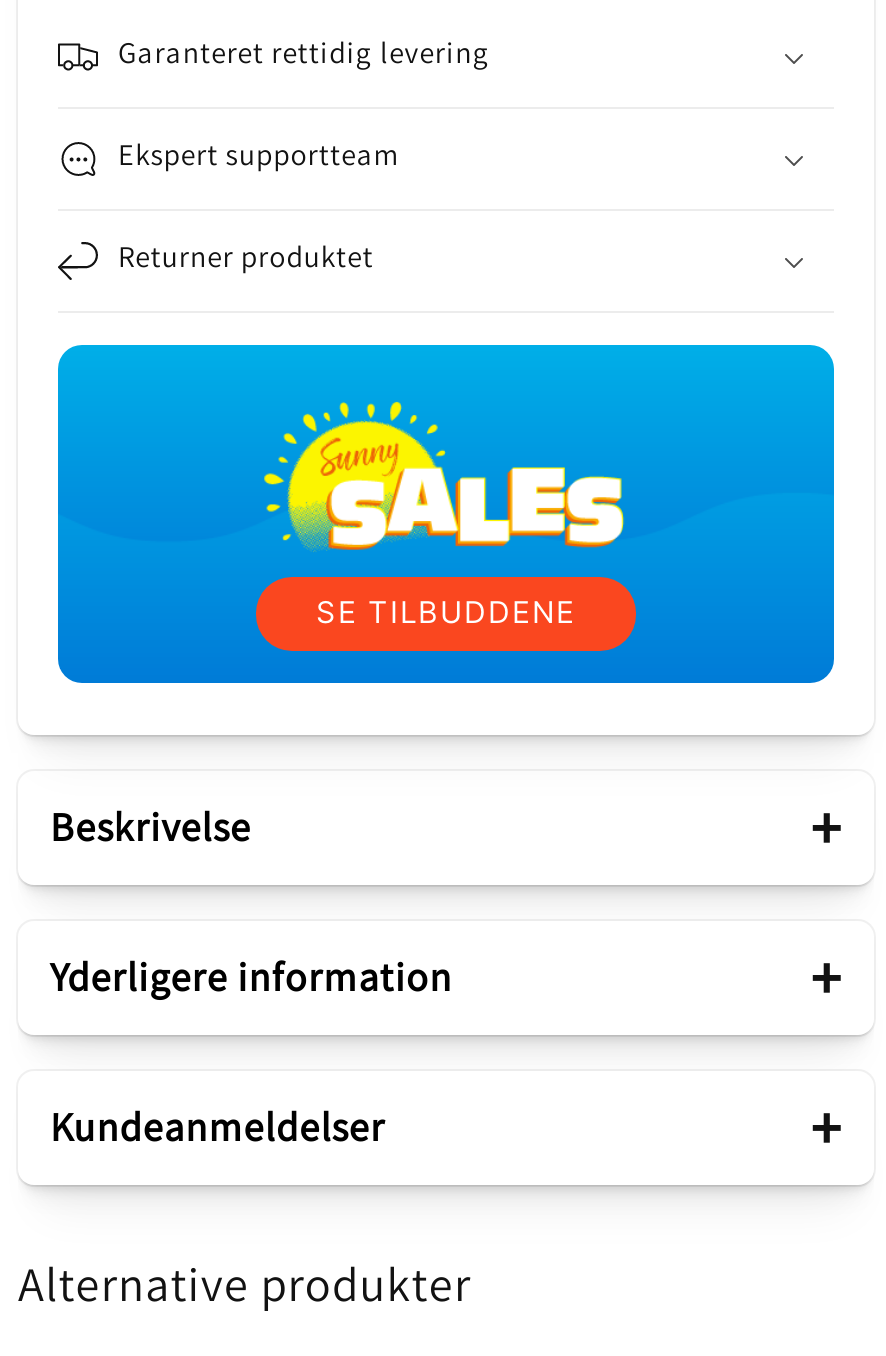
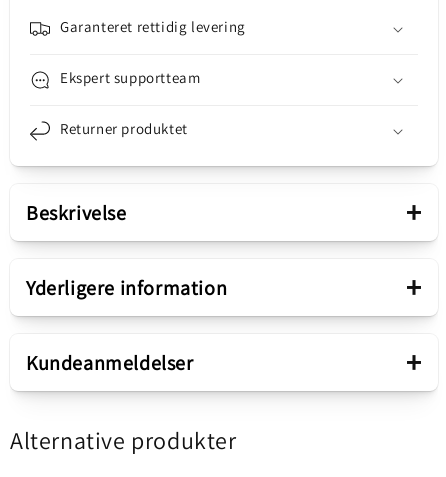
[56,344,836,686] [image] | SE TILBUDDENE -> none

